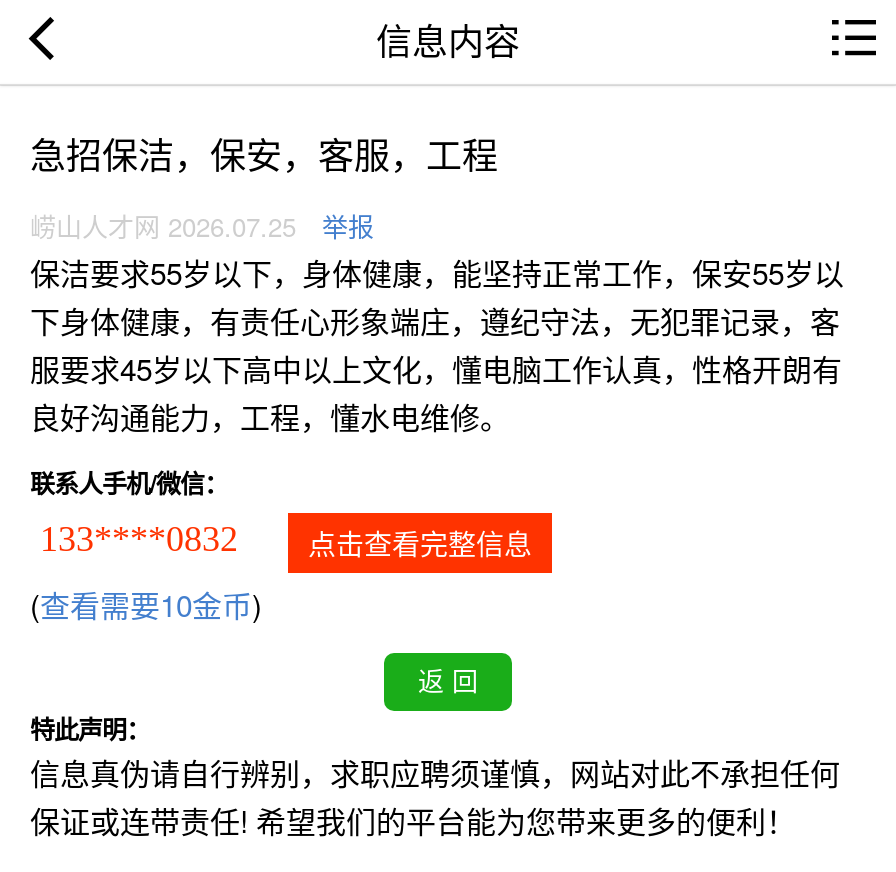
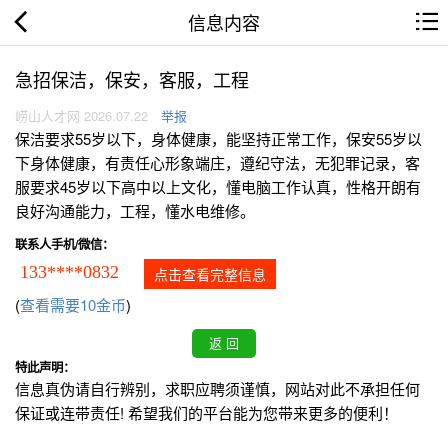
[30,207,374,245] 崂山人才网 2026.07.25 举报 -> [15,106,187,125] 崂山人才网 2026.07.22 举报

